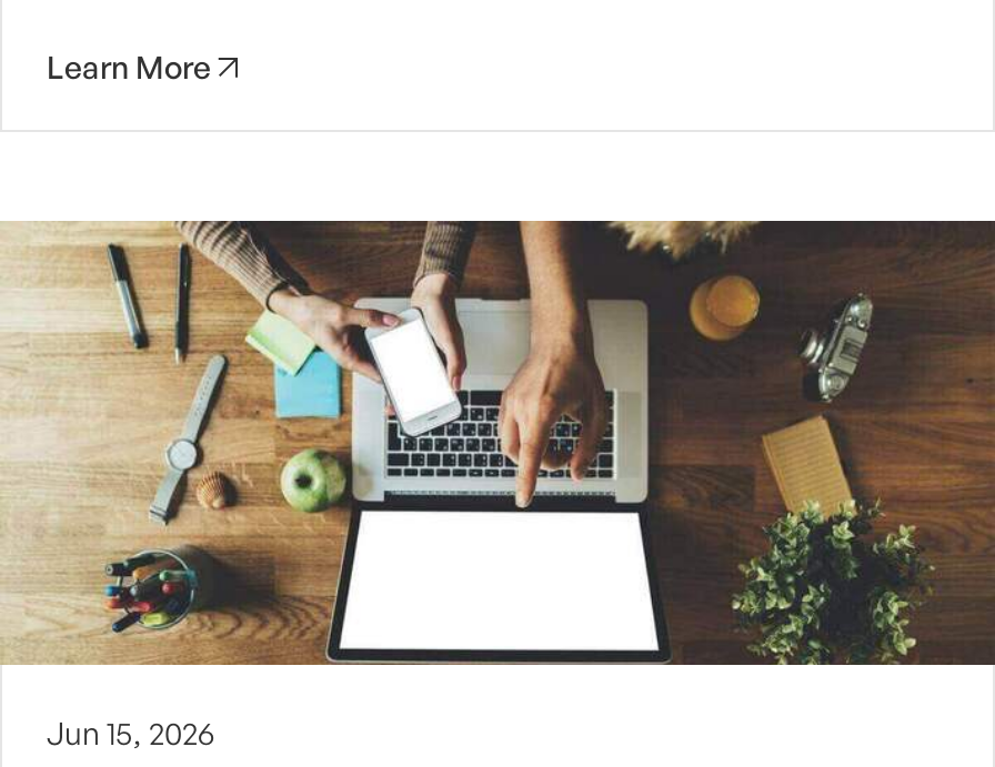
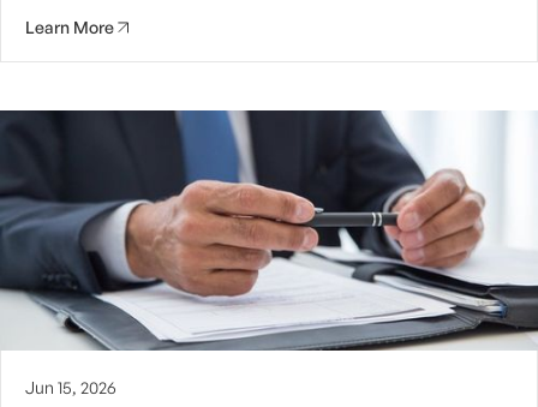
[7,219,988,667] [image] -> [4,109,534,352] [image]

